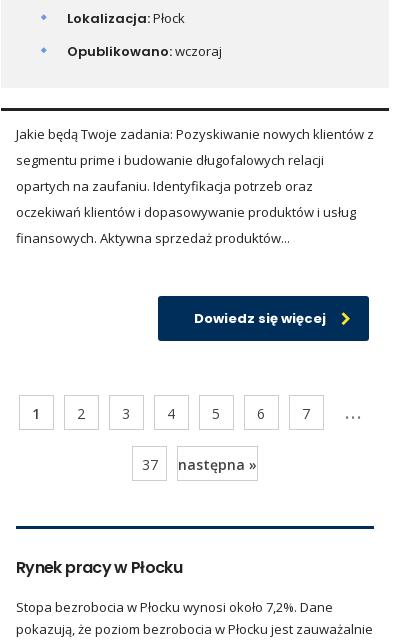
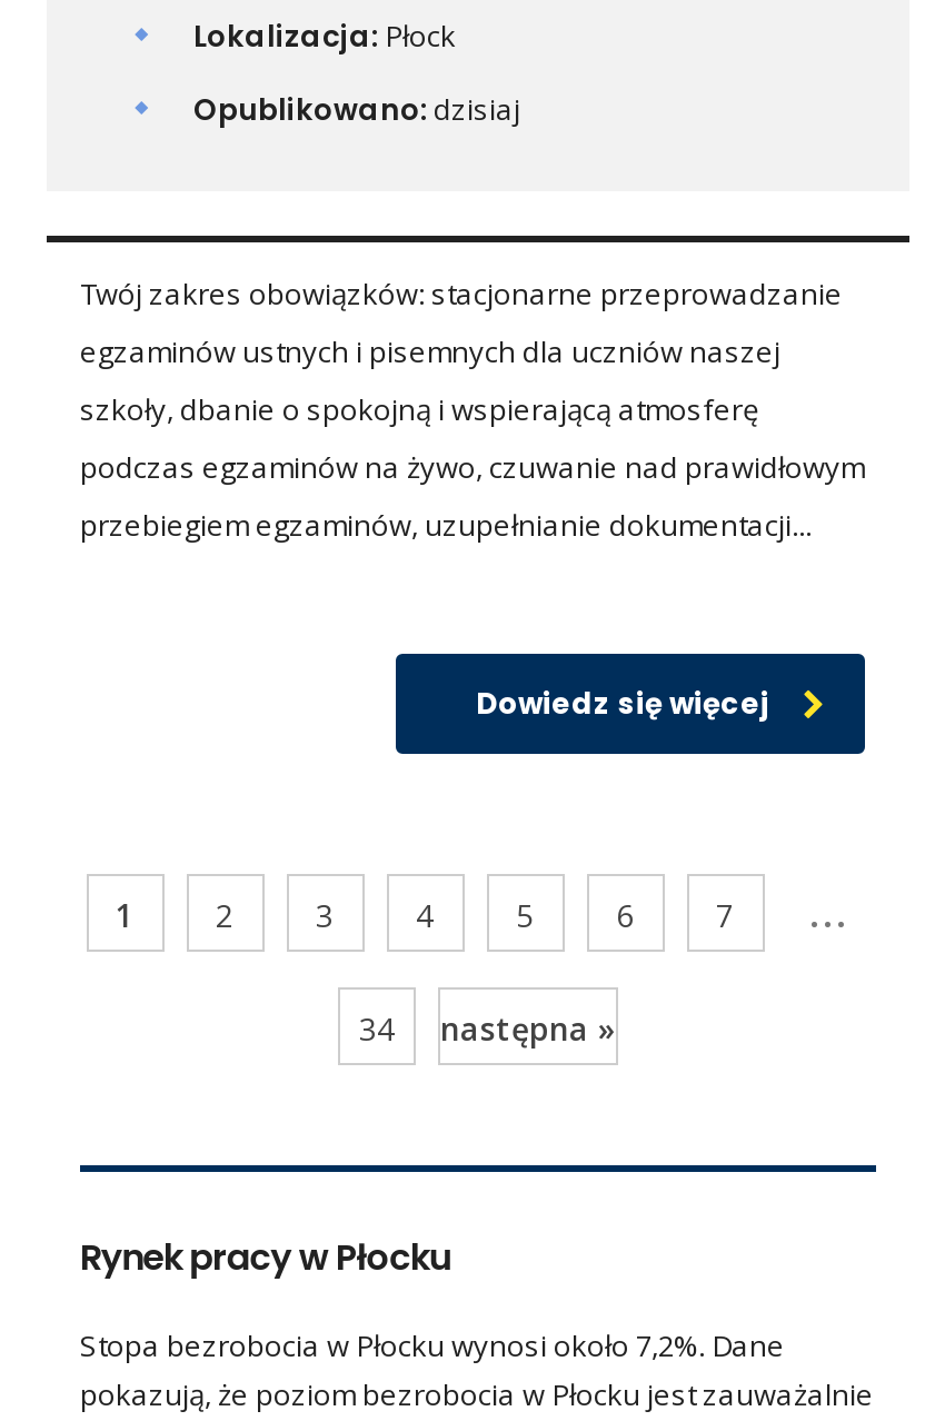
[67,42,222,61] Opublikowano: wczoraj -> [193,89,520,131] Opublikowano: dzisiaj
[16,125,374,247] Jakie będą Twoje zadania: Pozyskiwanie nowych klientów z | segmentu prime i budowanie długofalowych relacji | opartych na zaufaniu. Identyfikacja potrzeb oraz | oczekiwań klientów i dopasowywanie produktów i usług | finansowych. Aktywna sprzedaż produktów... -> [80,274,865,545] Twój zakres obowiązków: stacjonarne przeprowadzanie | egzaminów ustnych i pisemnych dla uczniów naszej | szkoły, dbanie o spokojną i wspierającą atmosferę | podczas egzaminów na żywo, czuwanie nad prawidłowym | przebiegiem egzaminów, uzupełnianie dokumentacji...
[141,455,257,474] 37 następna » -> [359,1007,616,1050] 34 następna »

